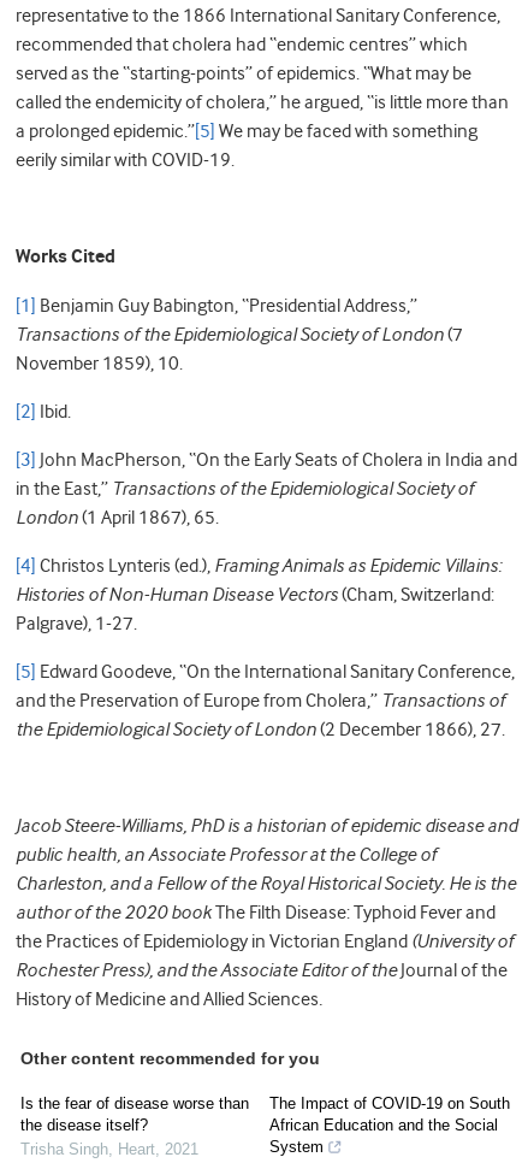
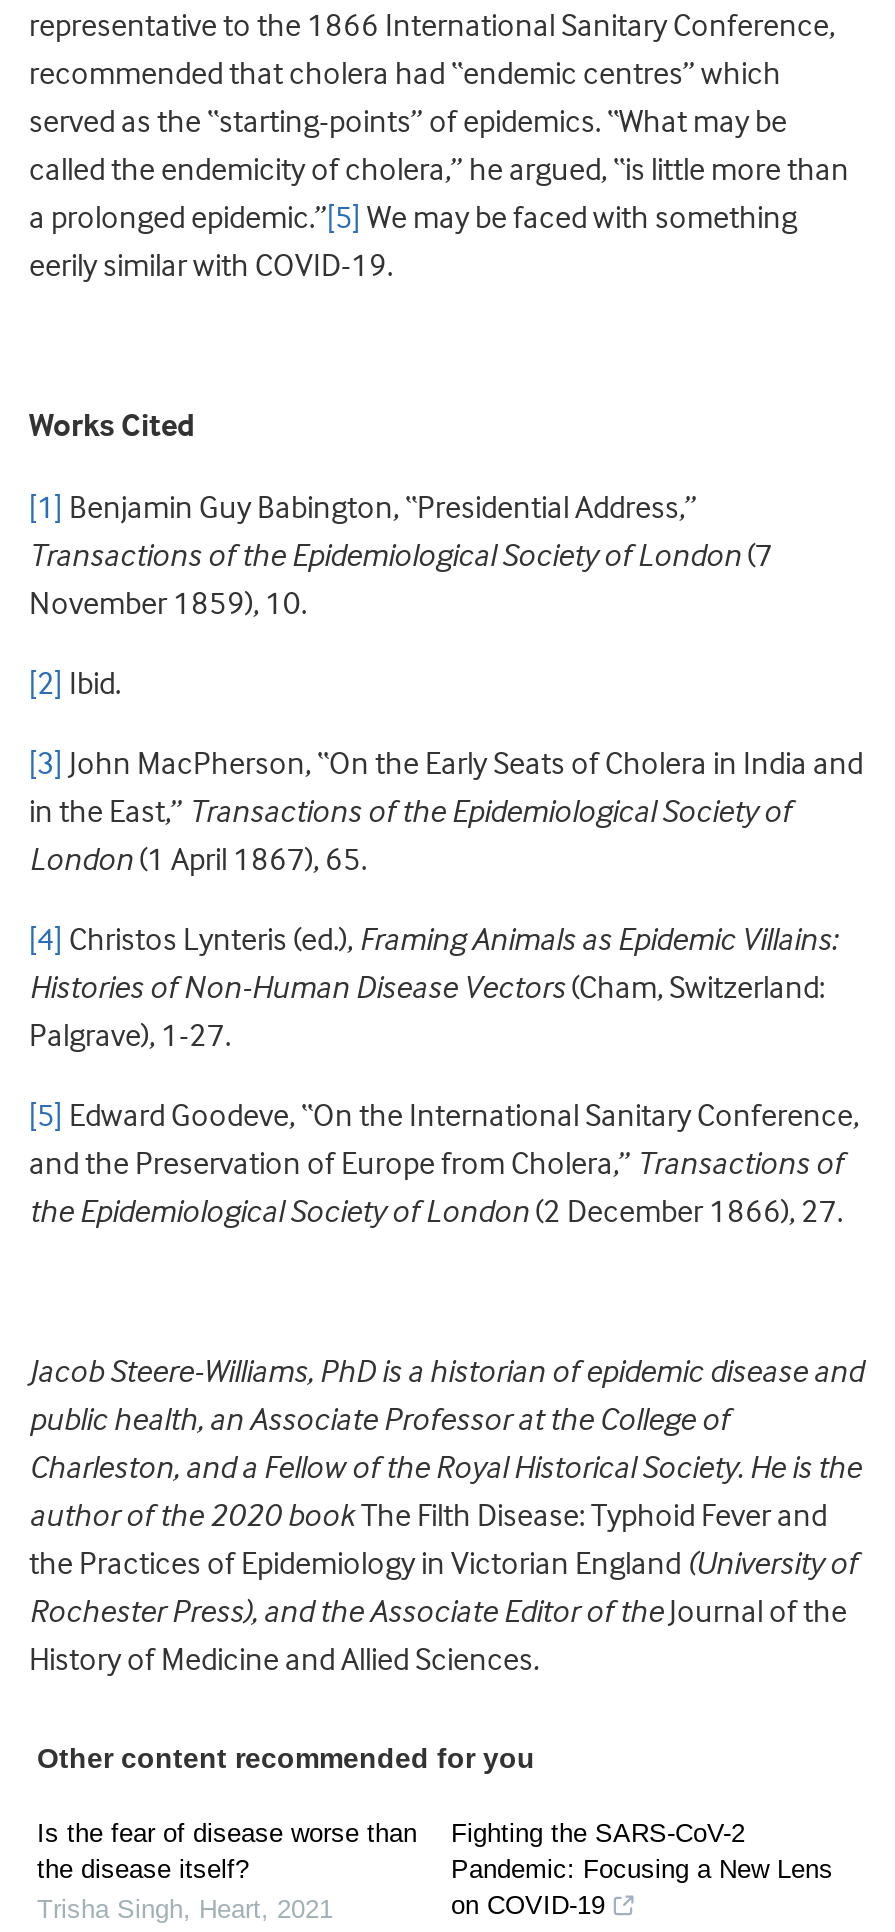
[269,1094,510,1155] The Impact of COVID-19 on South | African Education and the Social | System -> [451,1817,833,1919] Fighting the SARS-CoV-2 | Pandemic: Focusing a New Lens | on COVID-19

